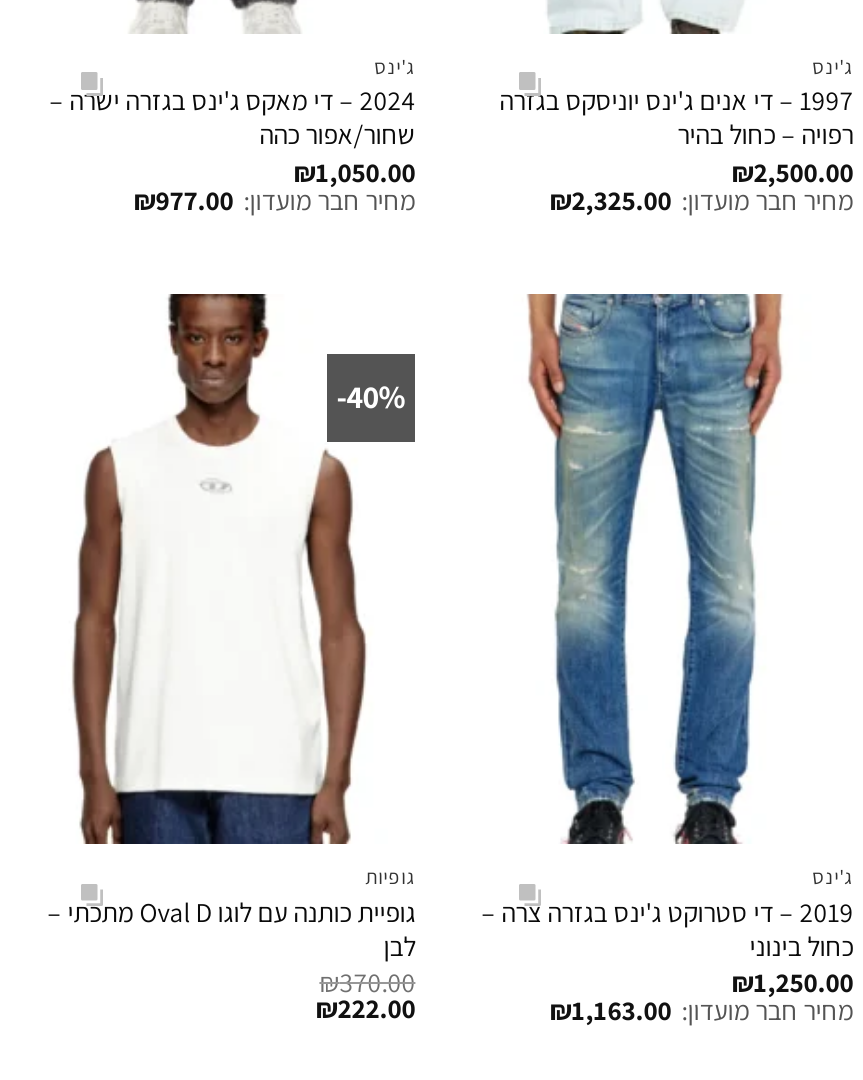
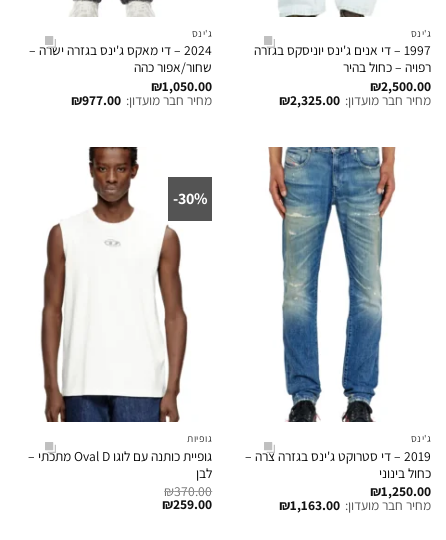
[346,376,406,418] 40%- -> [178,188,208,209] 30%-
[315,990,415,1026] ₪222.00 -> [162,495,212,513] ₪259.00

